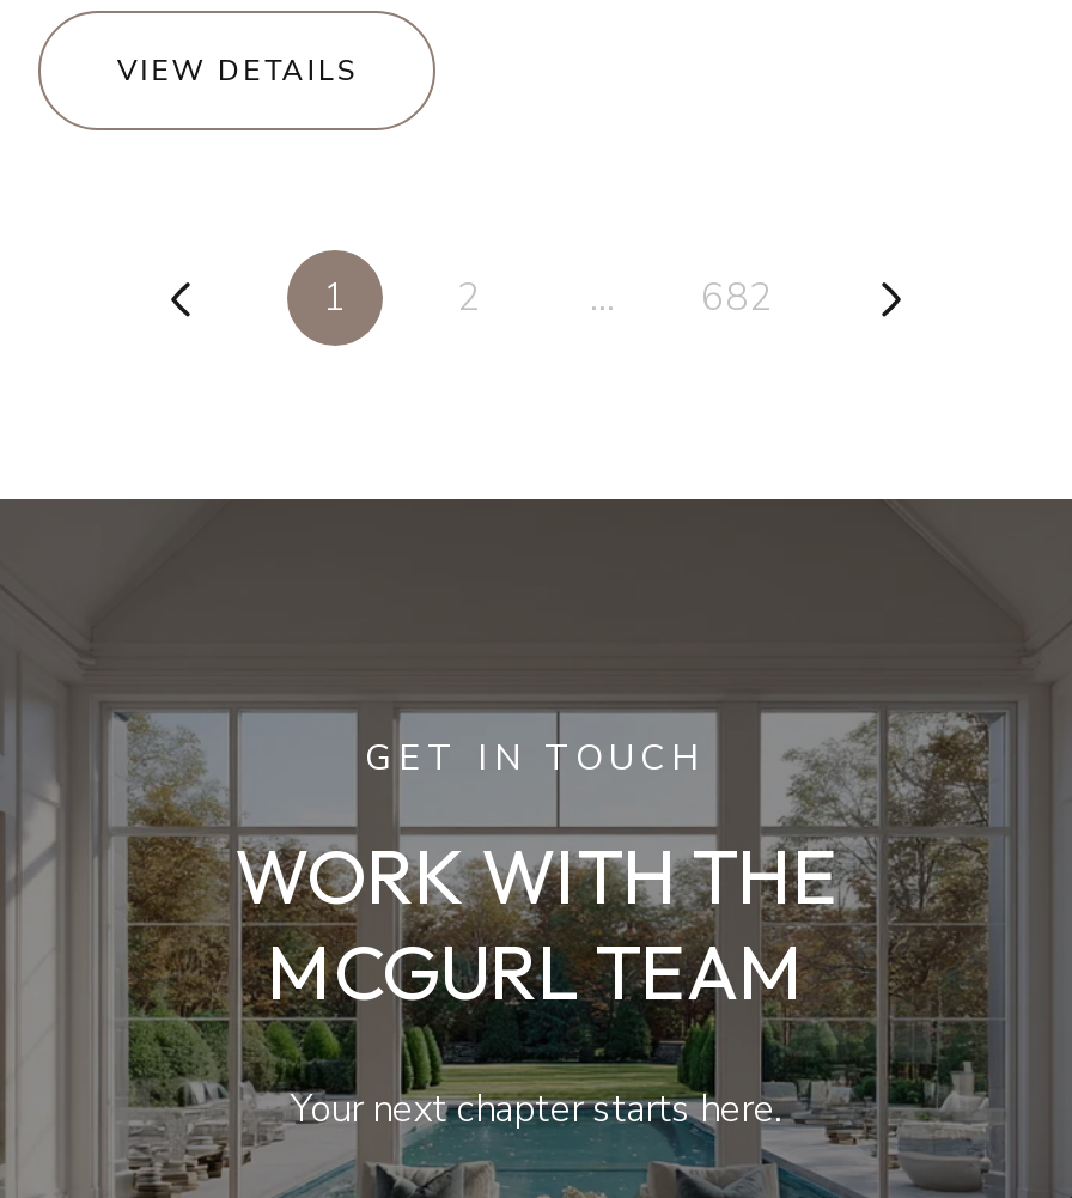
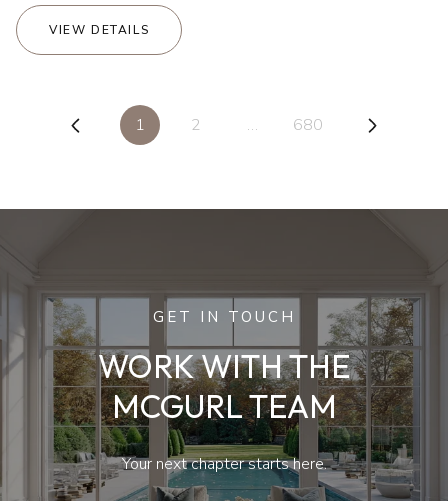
[701,272,773,324] 682 -> [293,114,323,136] 680

